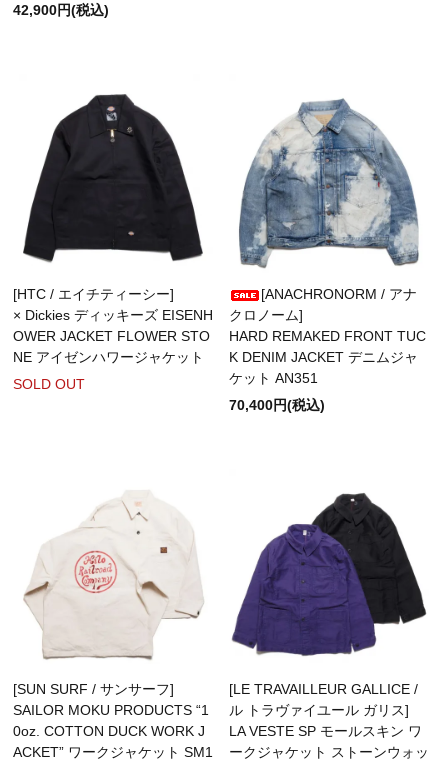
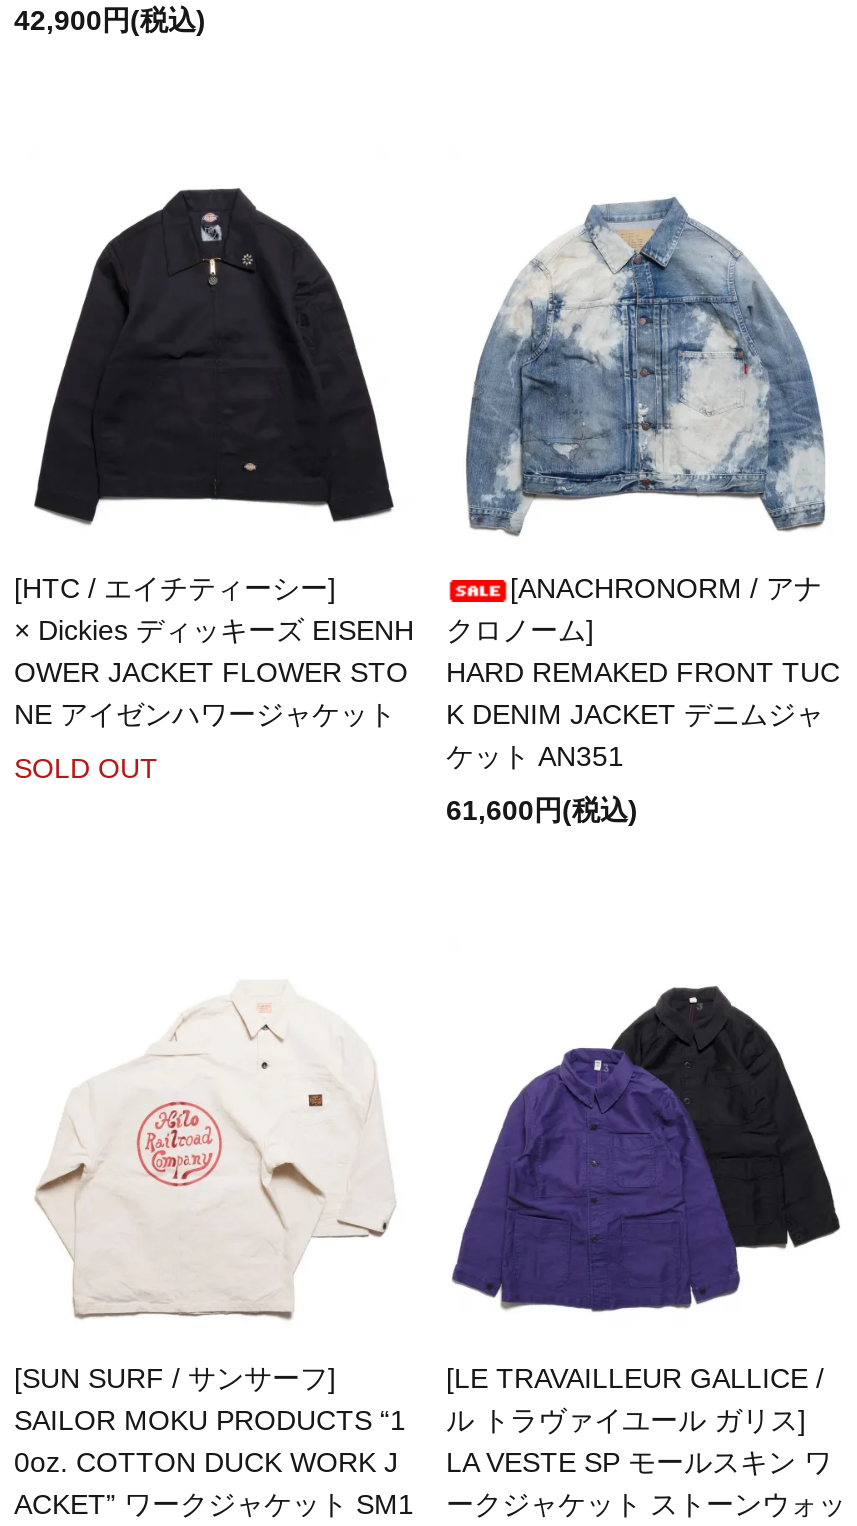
[229,397,325,413] 70,400円(税込) -> [446,795,638,827] 61,600円(税込)

